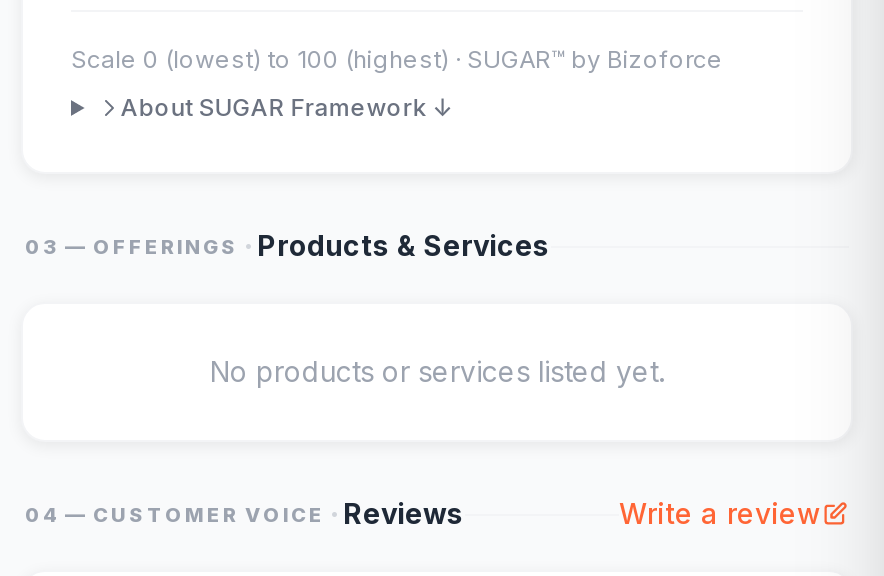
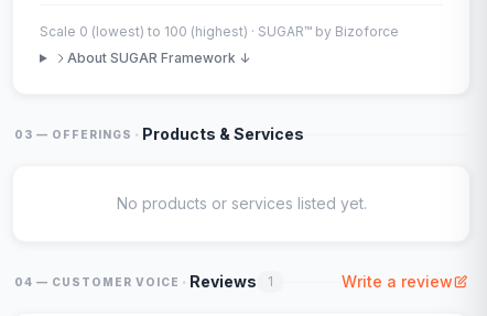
none -> [268,273,273,290] 1

